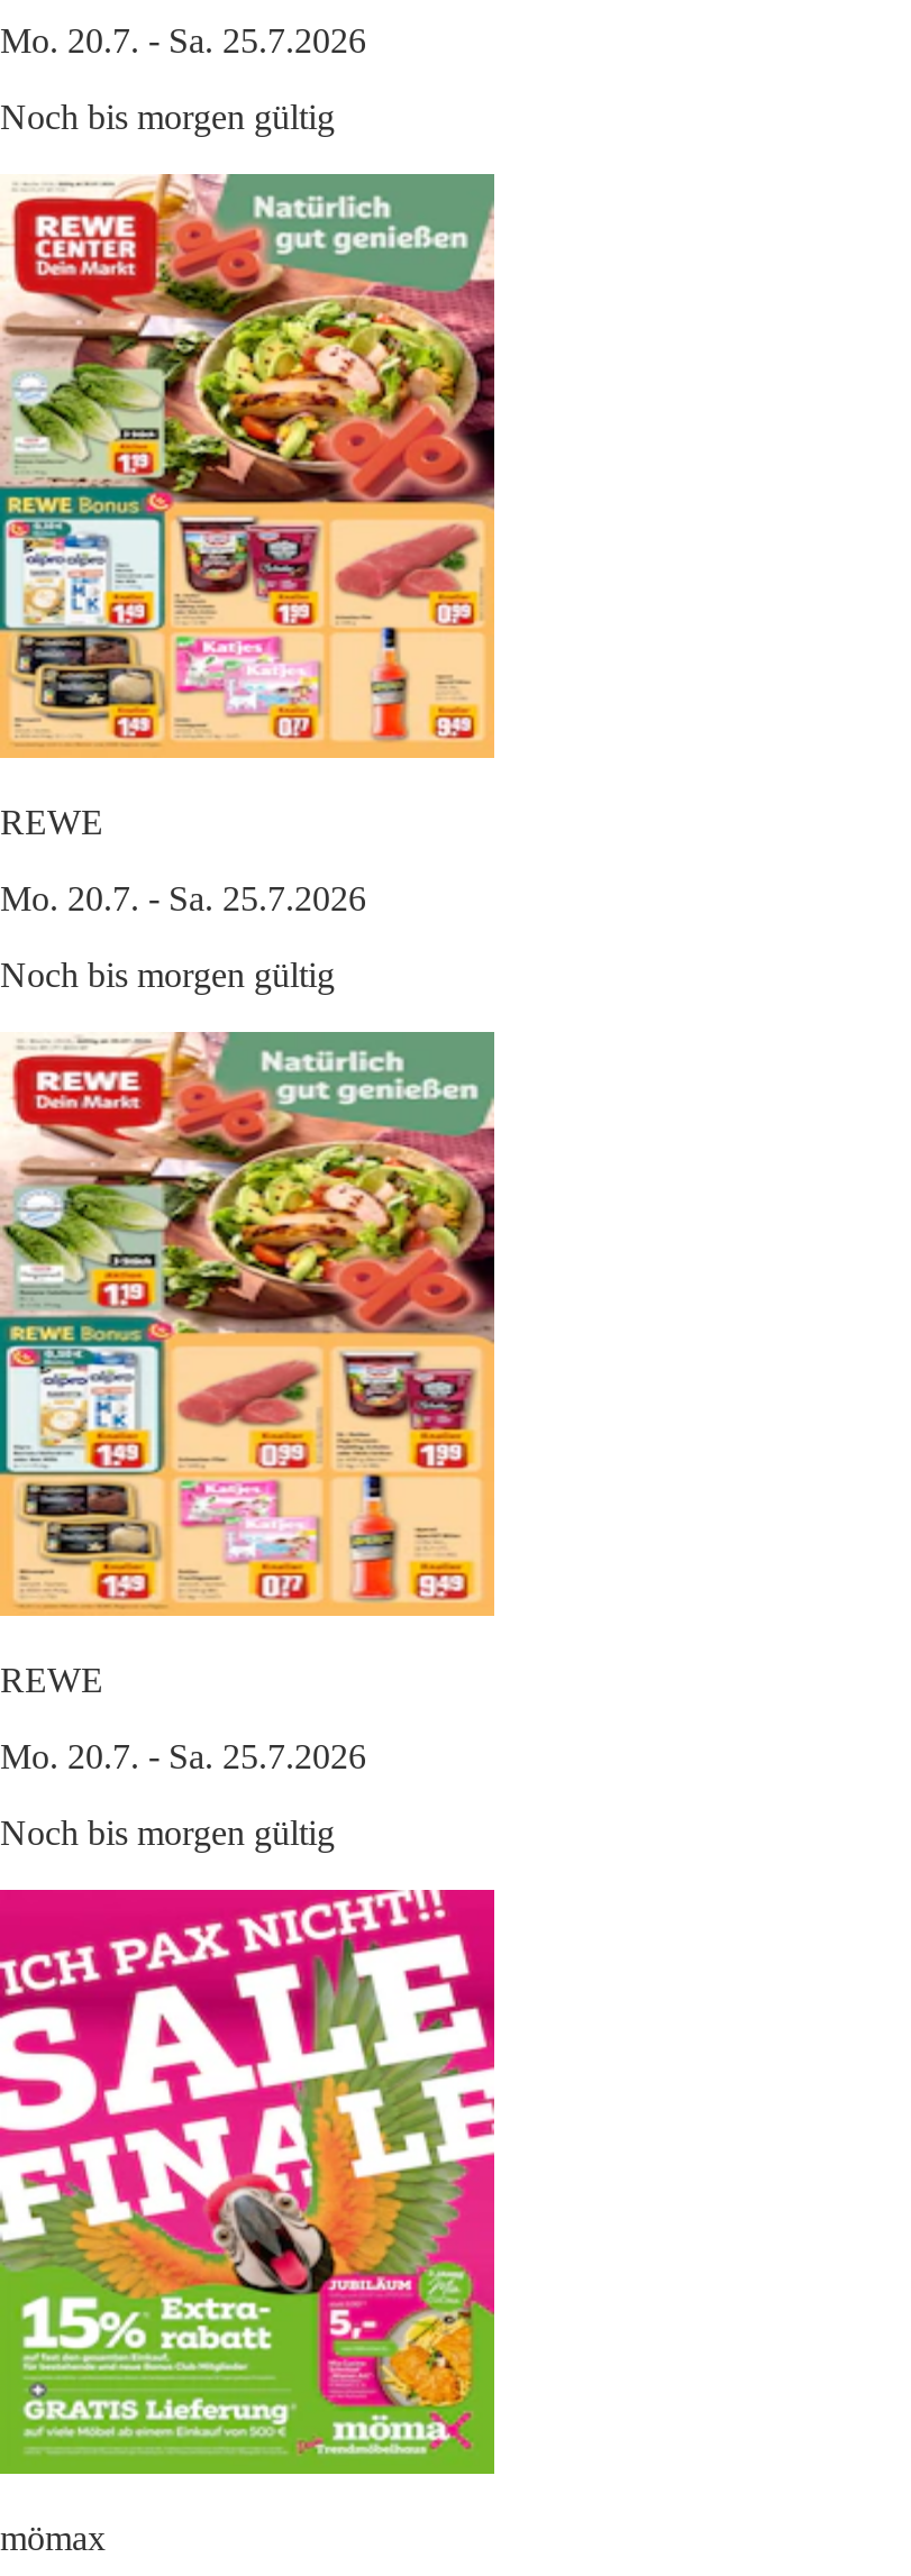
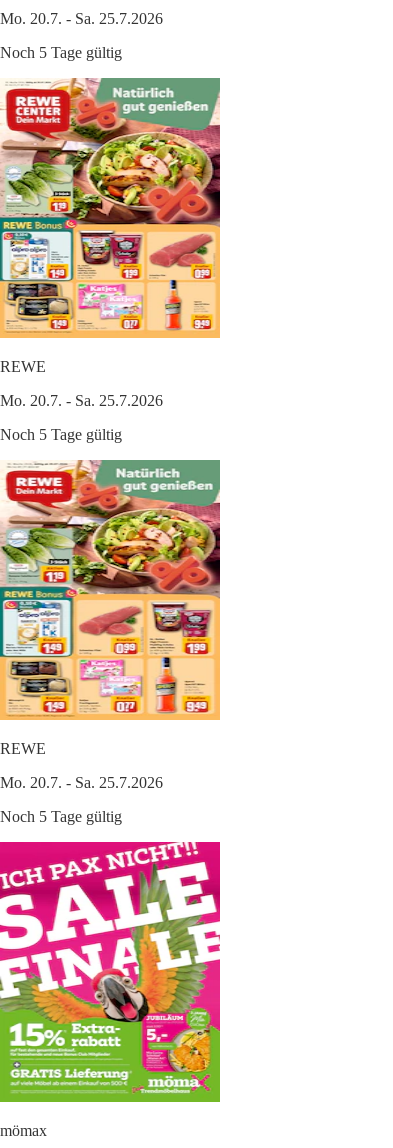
[0,98,335,136] Noch bis morgen gültig -> [0,44,122,61] Noch 5 Tage gültig
[0,956,335,994] Noch bis morgen gültig -> [0,426,122,443] Noch 5 Tage gültig
[0,1814,335,1852] Noch bis morgen gültig -> [0,808,122,825] Noch 5 Tage gültig

